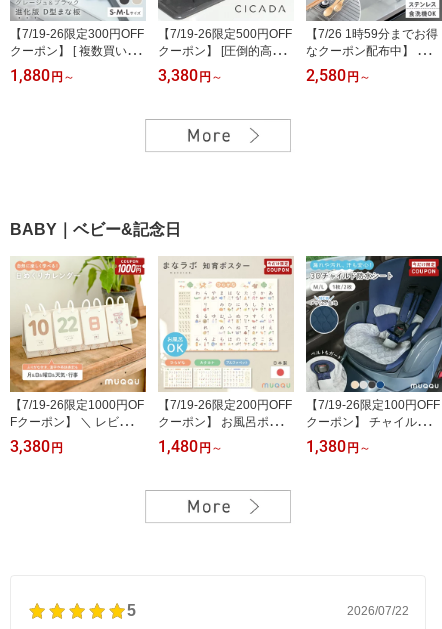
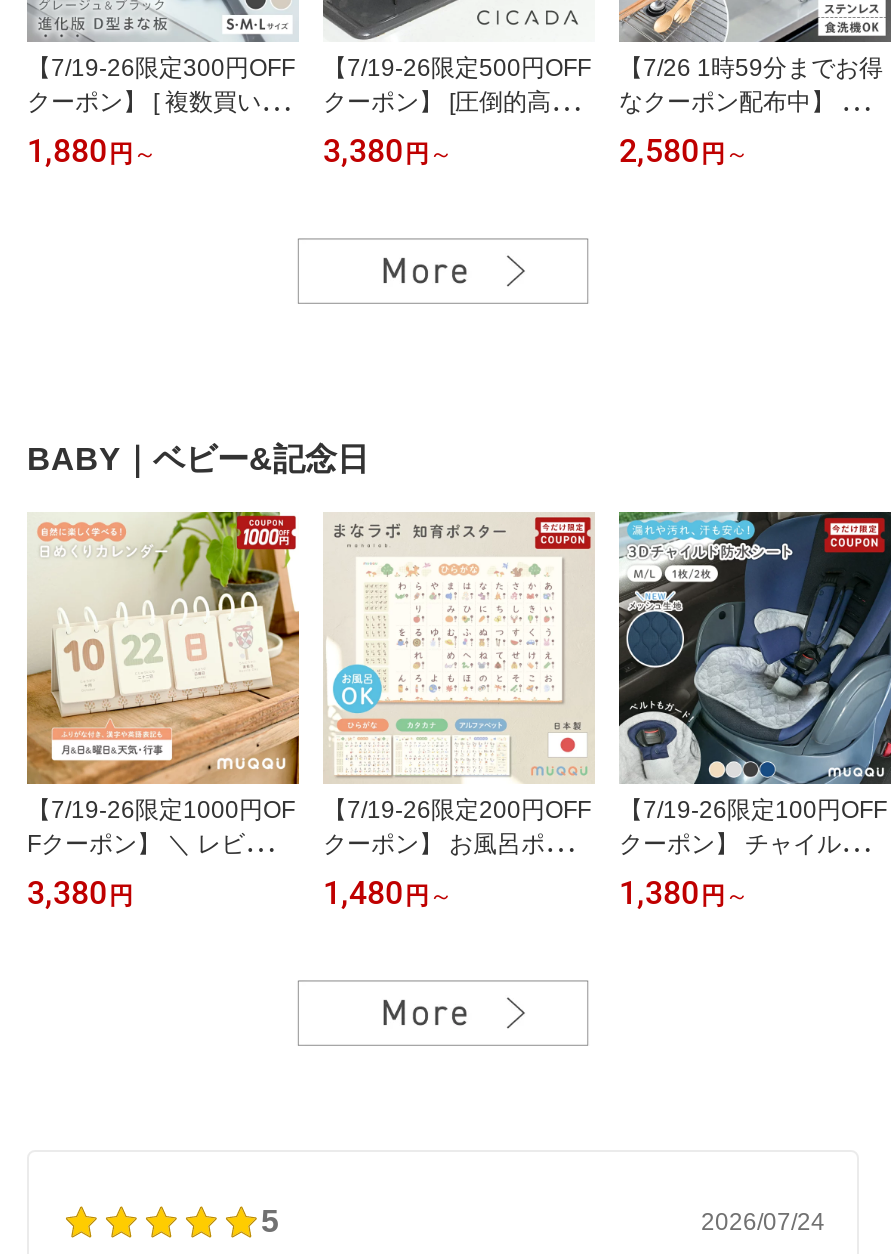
[347,604,409,618] 2026/07/22 -> [701,1207,825,1235] 2026/07/24

